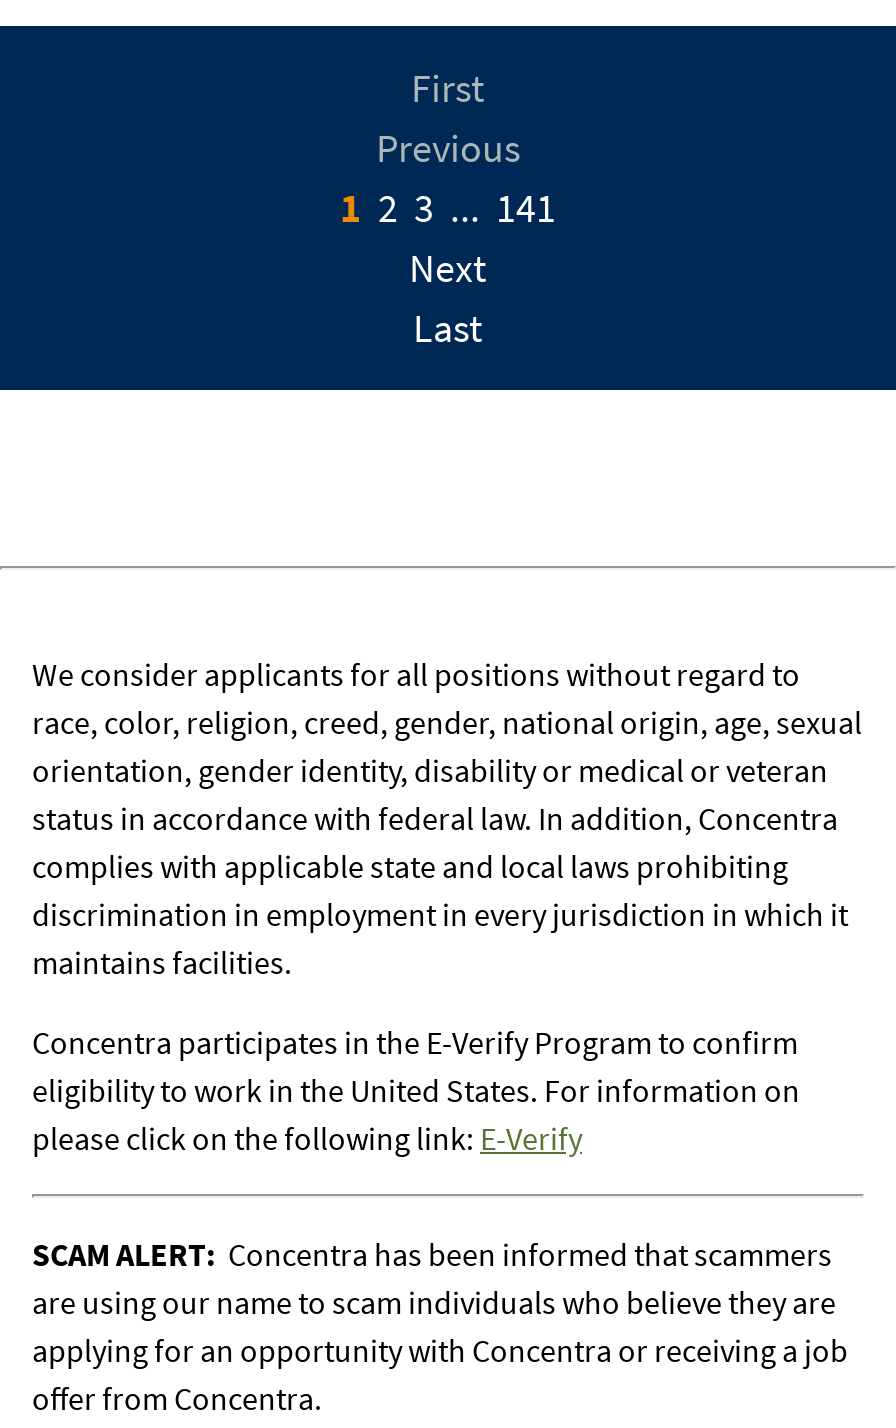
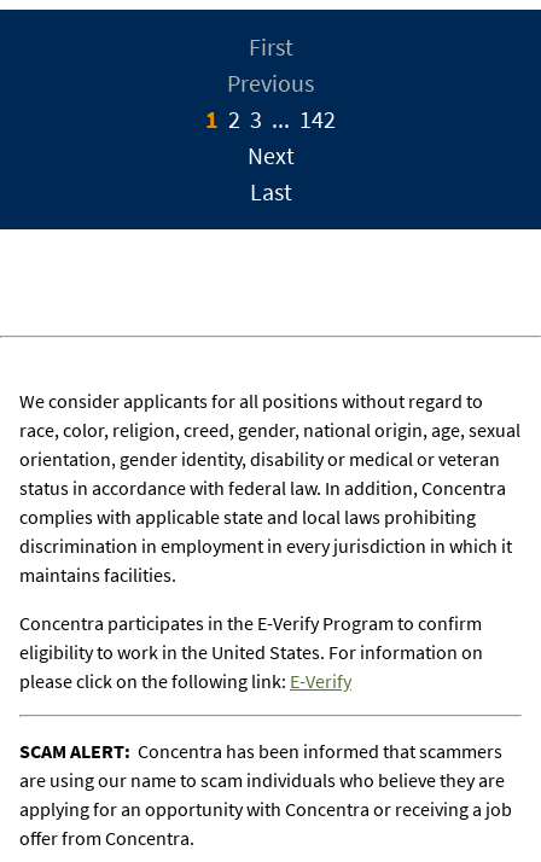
[340,182,556,232] 1 2 3 ... 141 -> [205,104,336,134] 1 2 3 ... 142

